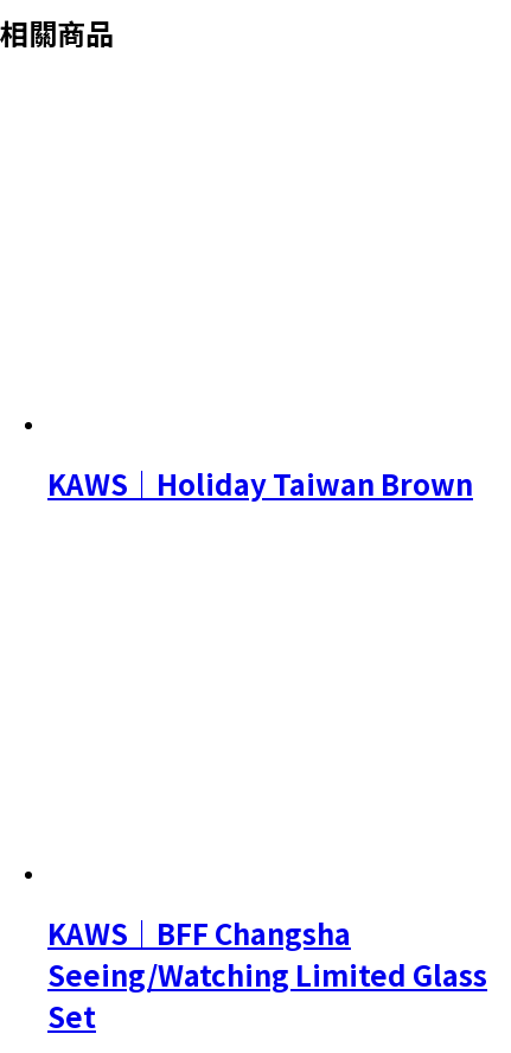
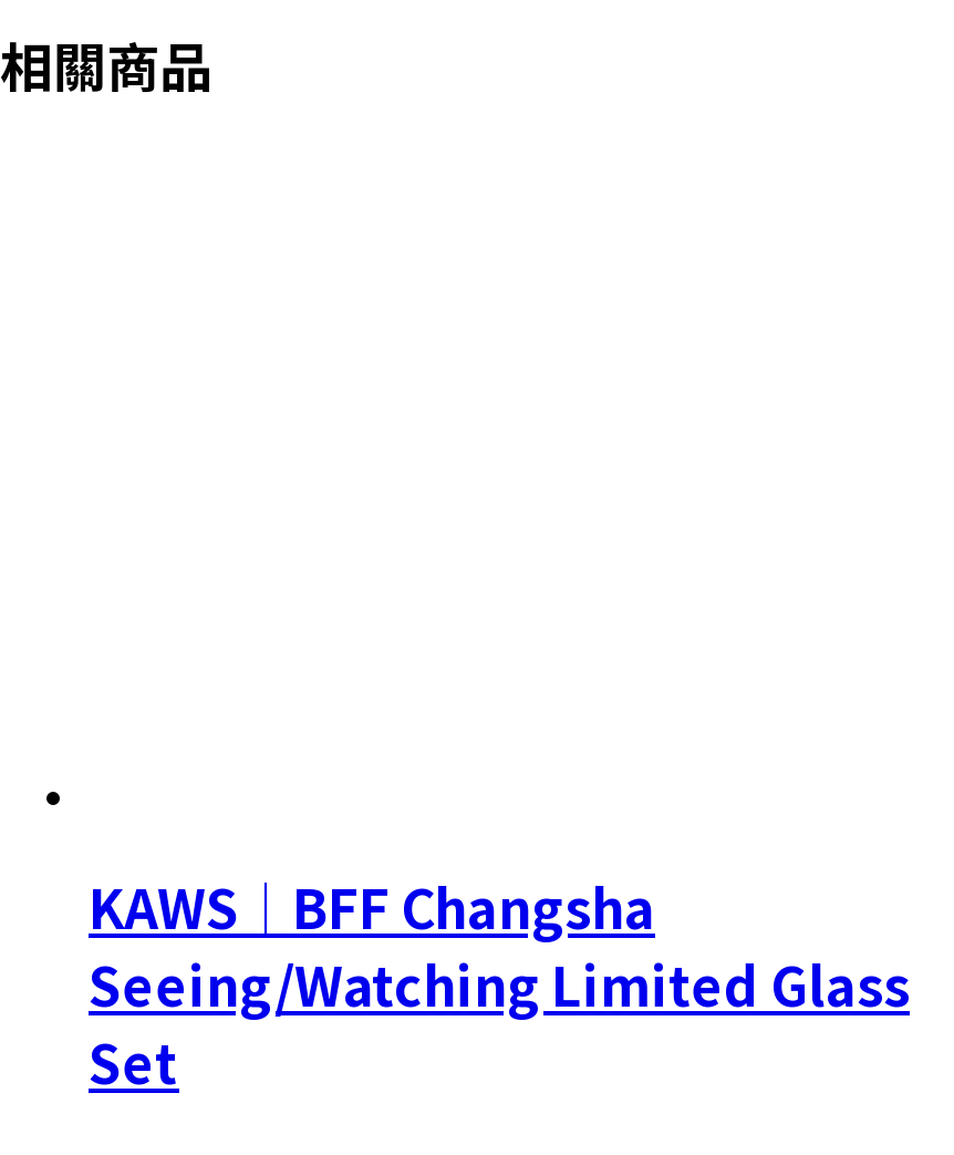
[47,462,473,503] KAWS｜Holiday Taiwan Brown -> none

